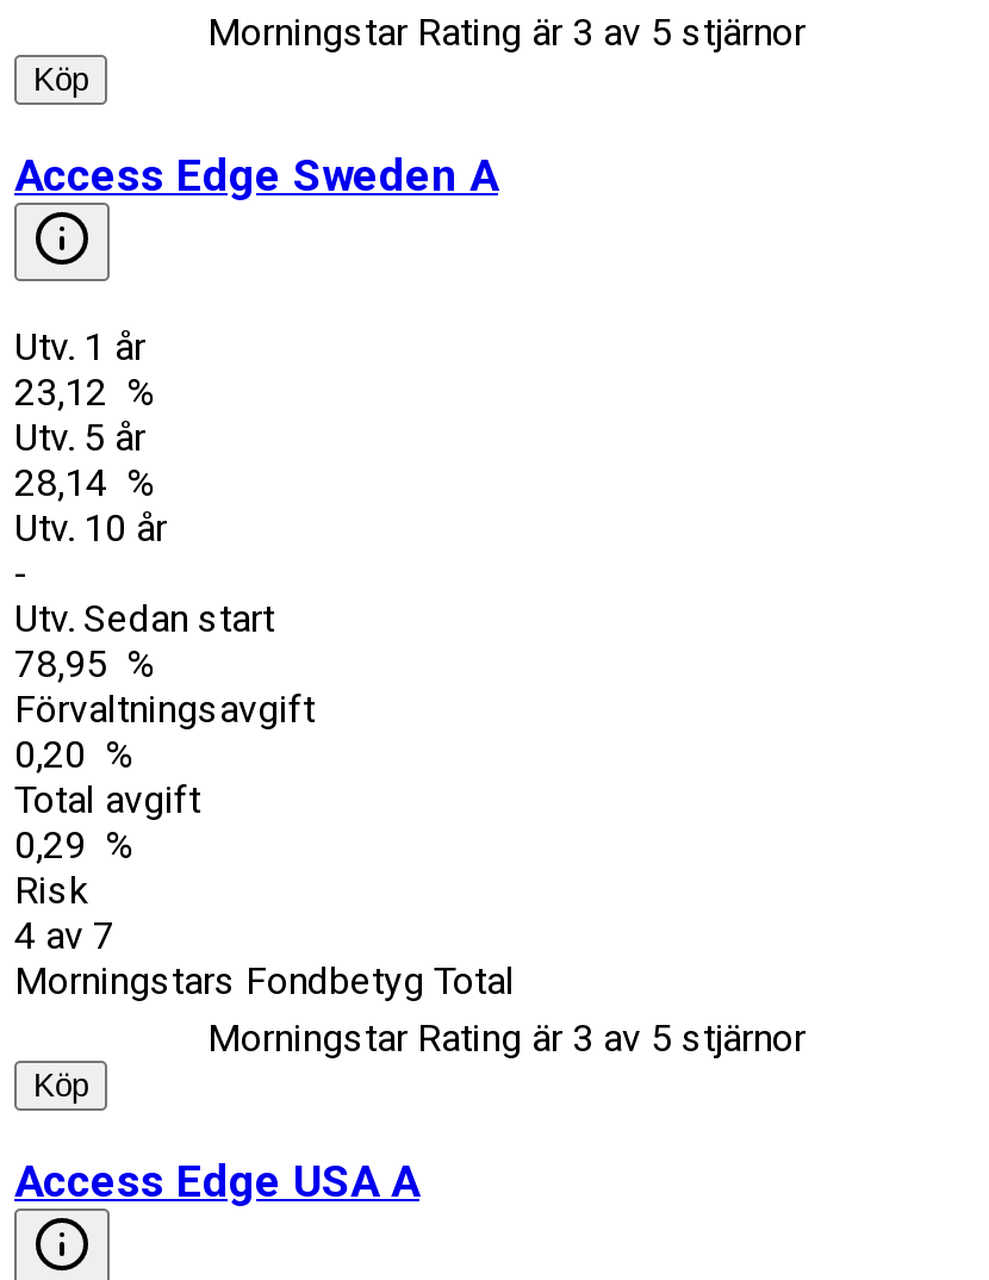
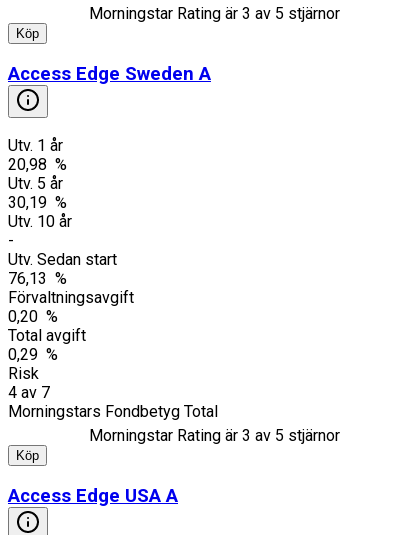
[14,370,155,416] 23,12 % -> [8,155,67,174] 20,98 %
[14,461,155,506] 28,14 % -> [8,193,67,212] 30,19 %
[14,642,155,687] 78,95 % -> [8,269,67,288] 76,13 %

